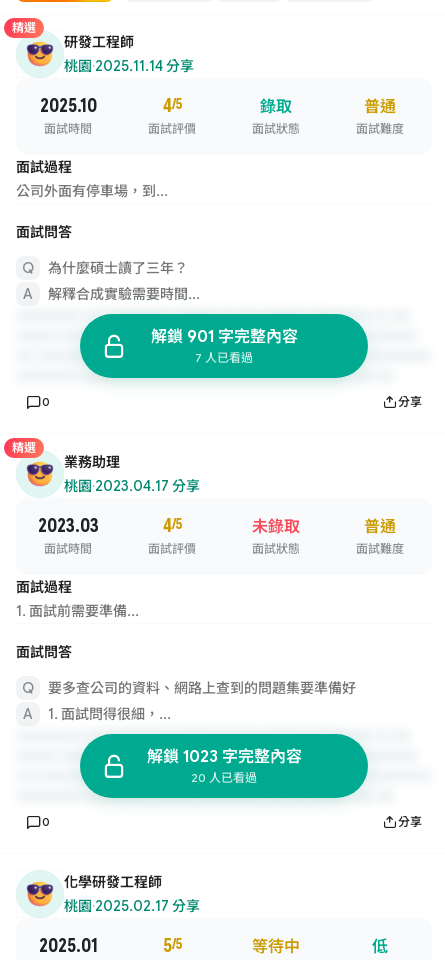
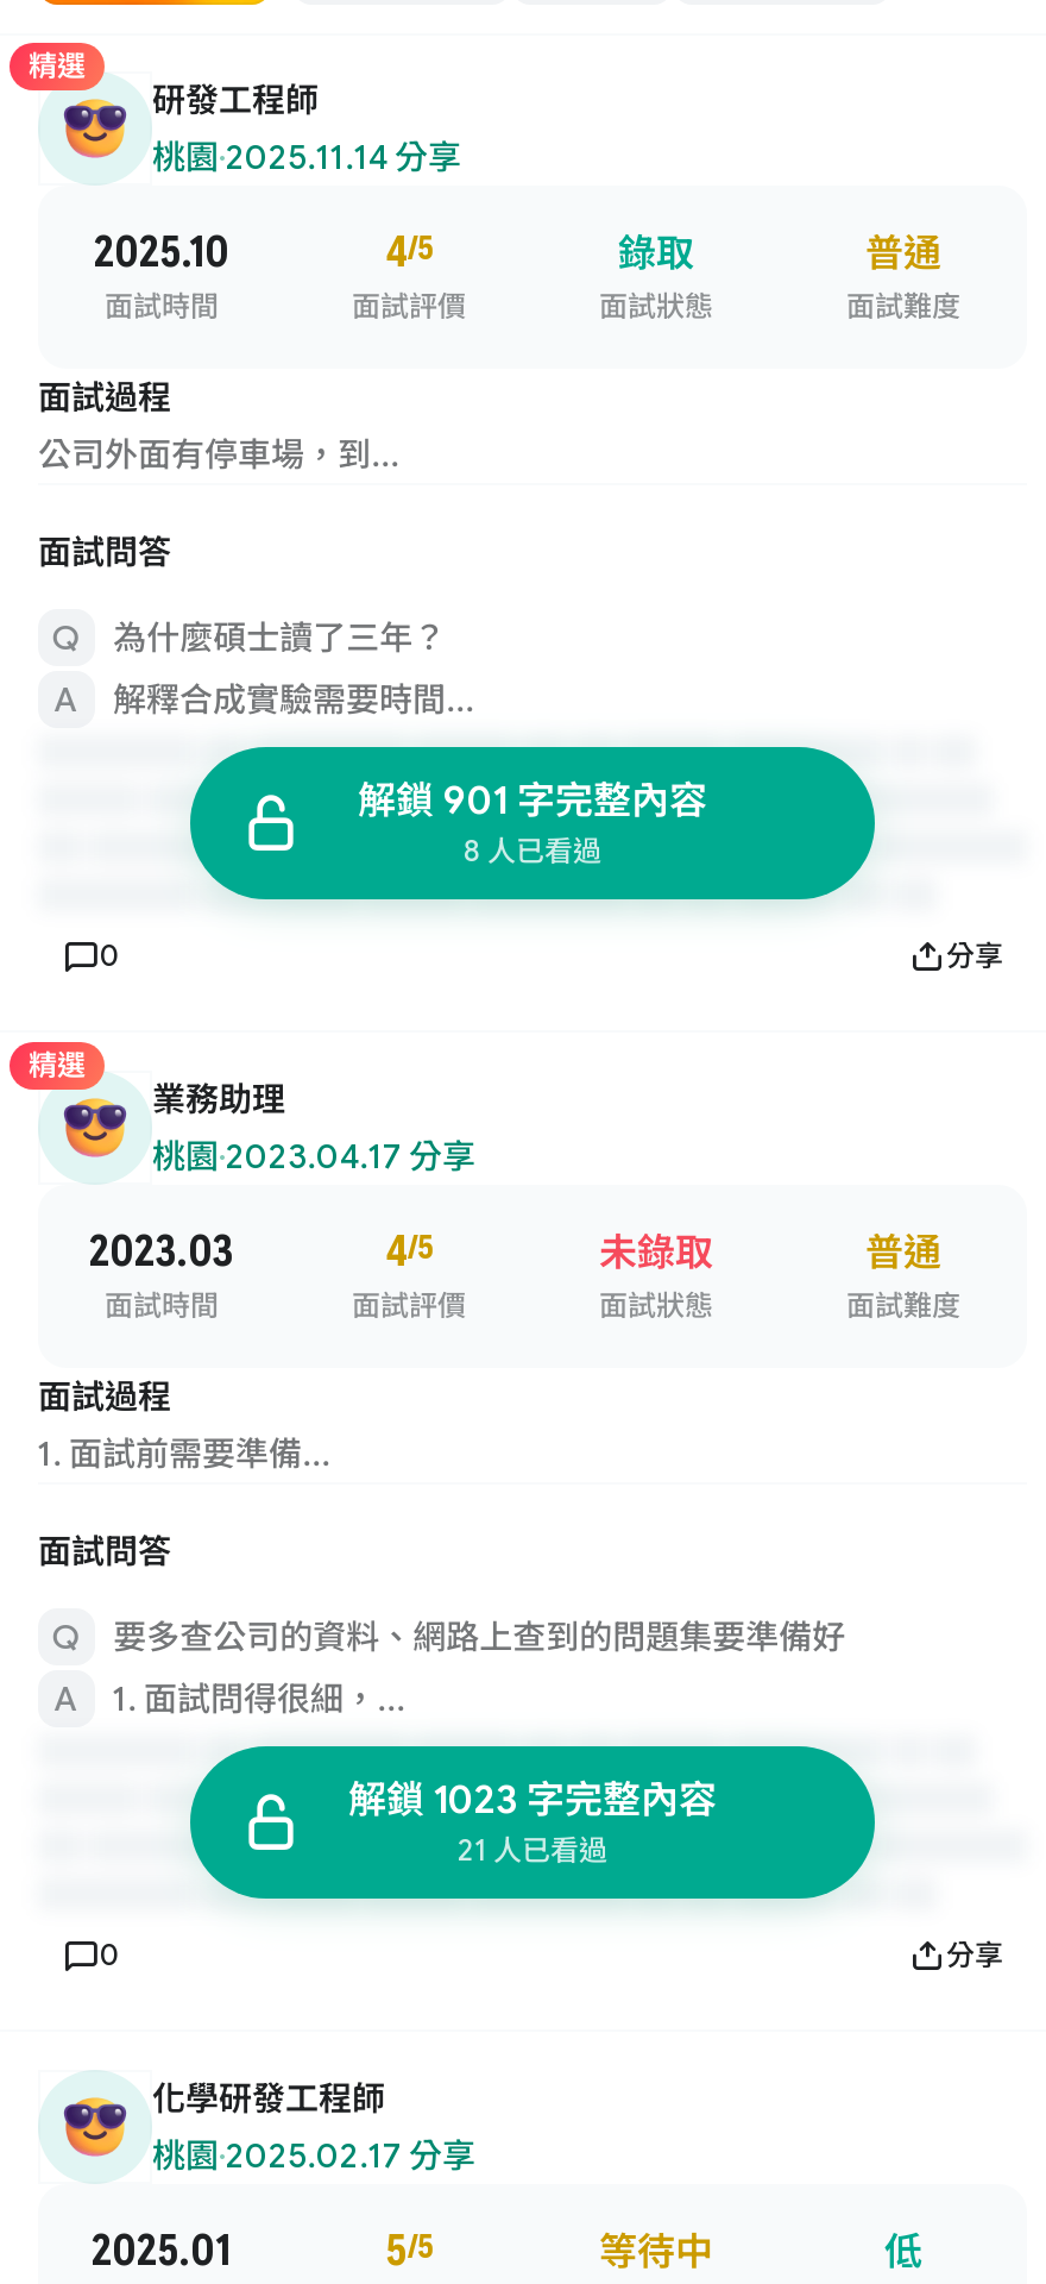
[195,350,253,365] 7 人已看過 -> [464,833,601,868] 8 人已看過
[191,770,257,785] 20 人已看過 -> [458,1832,607,1868] 21 人已看過

